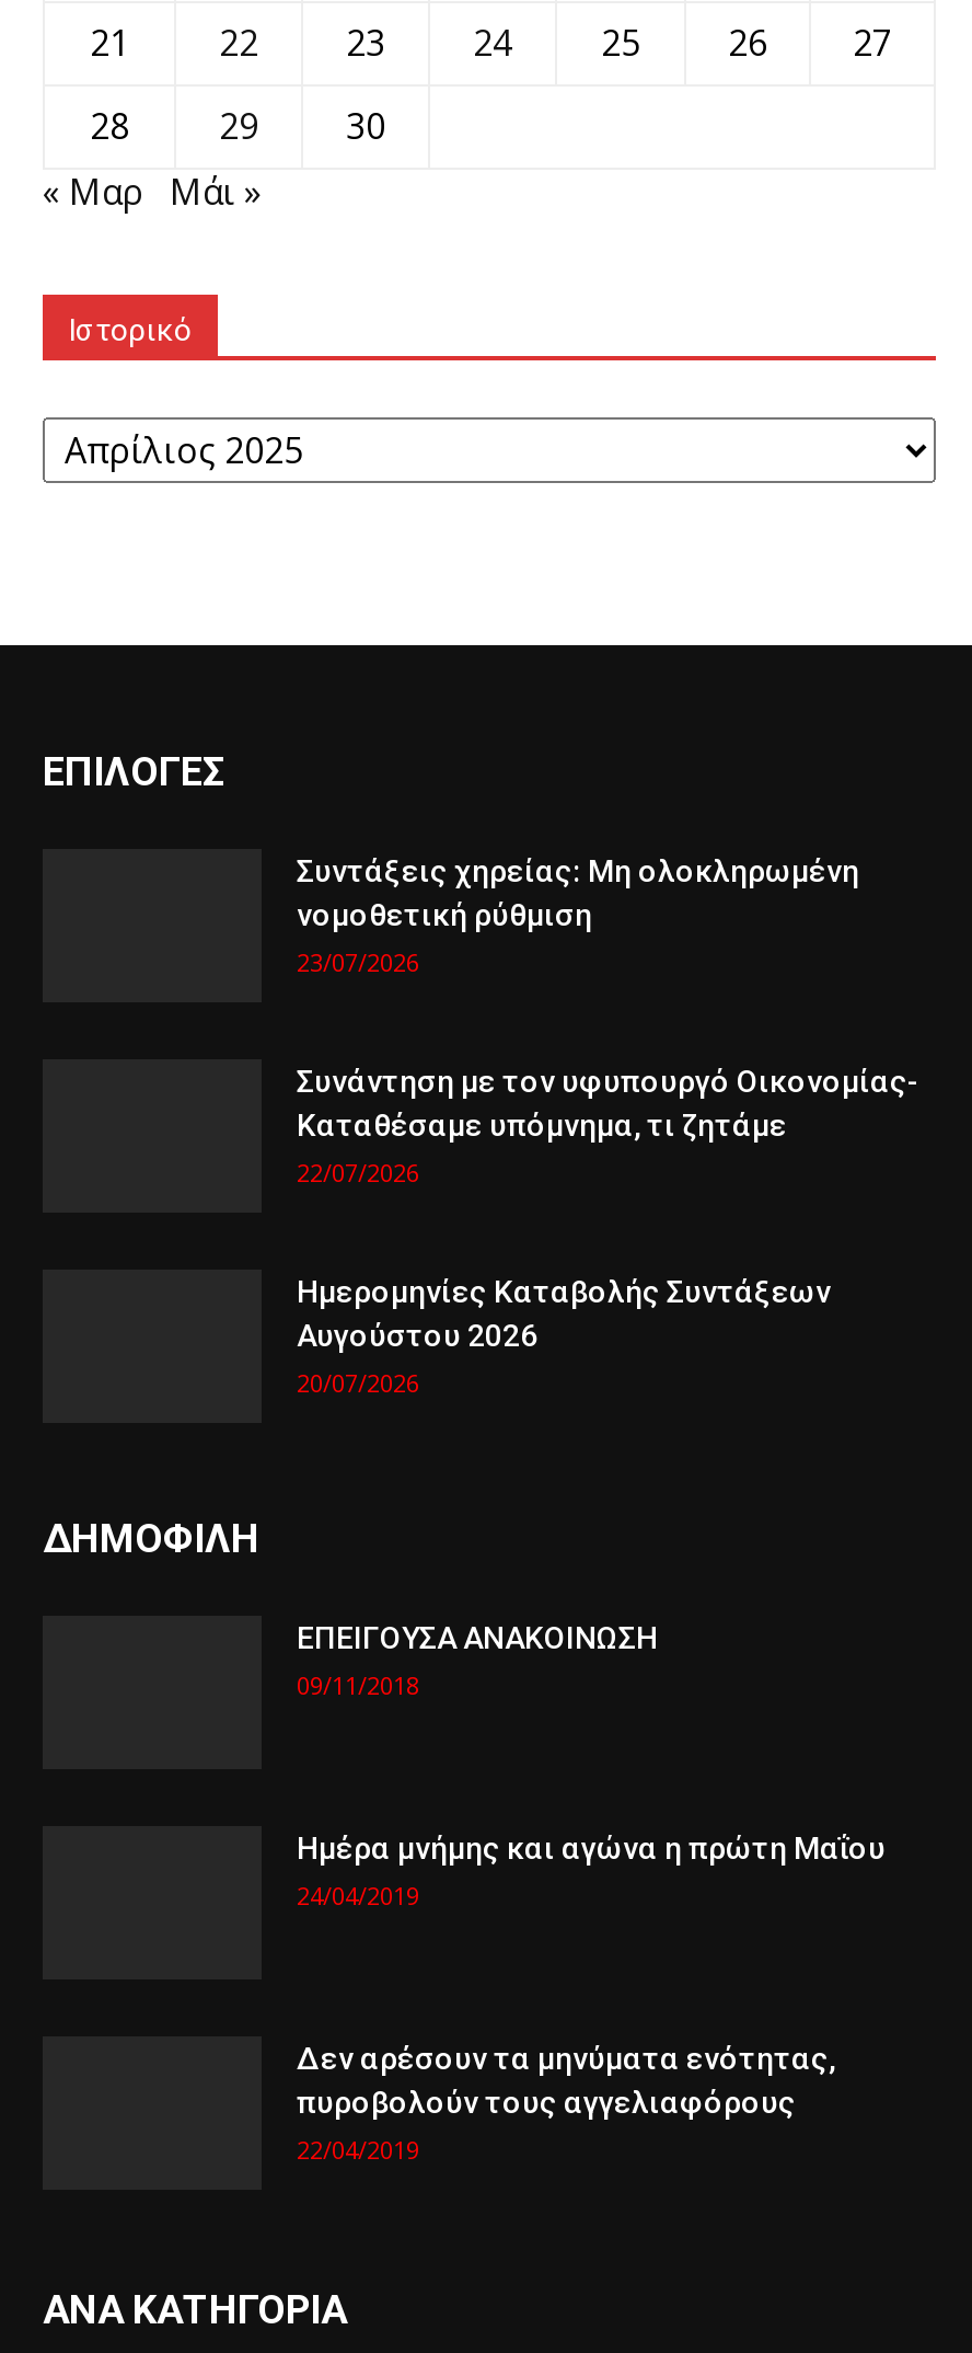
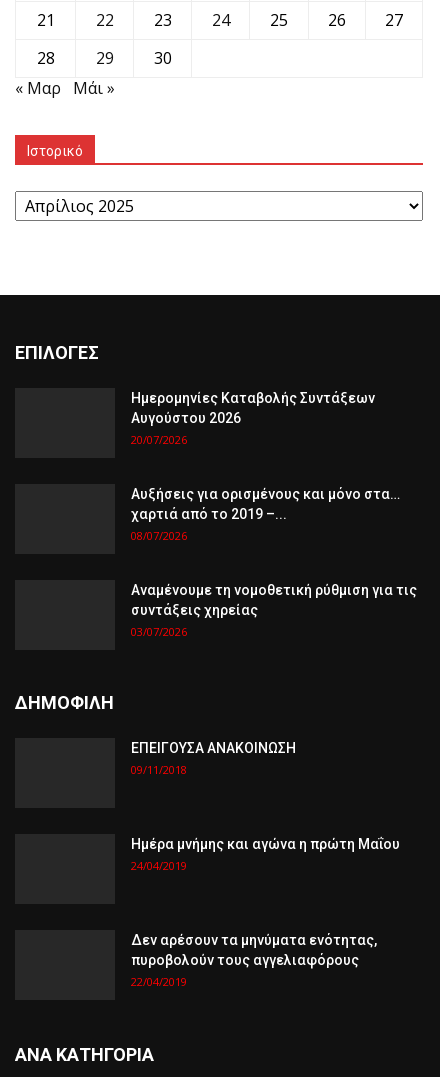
[297,854,921,1189] Συντάξεις χηρείας: Μη ολοκληρωμένη | νομοθετική ρύθμιση | 23/07/2026 | Συνάντηση με τον υφυπουργό Οικονομίας- | Καταθέσαμε υπόμνημα, τι ζητάμε | 22/07/2026 -> none
moved [297,1275,831,1400] -> [131,390,375,447]: Ημερομηνίες Καταβολής Συντάξεων | Αυγούστου 2026 | 20/07/2026
none -> [131,486,417,639] Αυξήσεις για ορισμένους και μόνο στα… | χαρτιά από το 2019 –... | 08/07/2026 | Αναμένουμε τη νομοθετική ρύθμιση για τις | συντάξεις χηρείας | 03/07/2026

